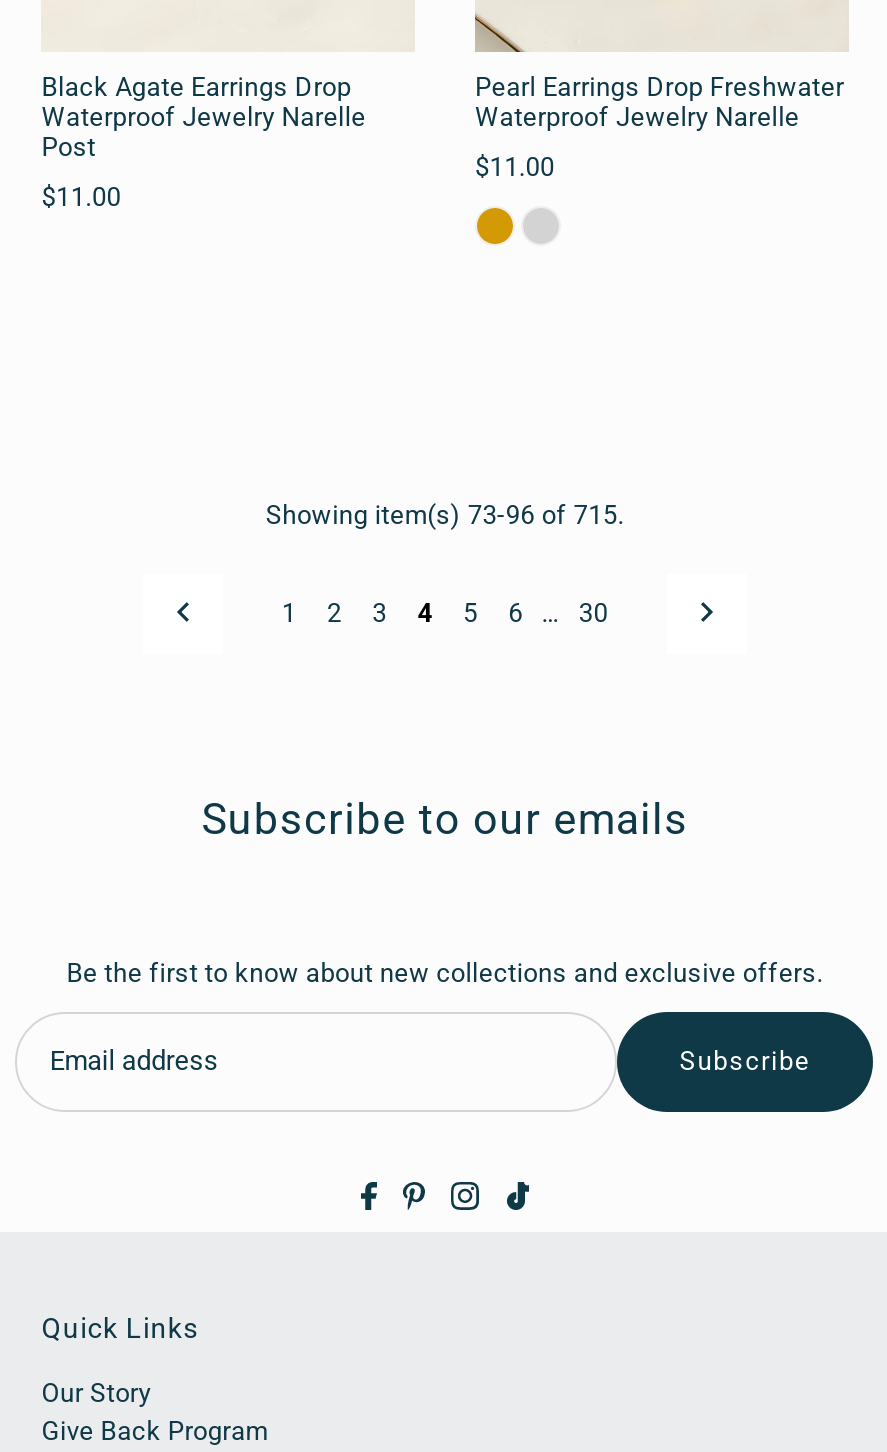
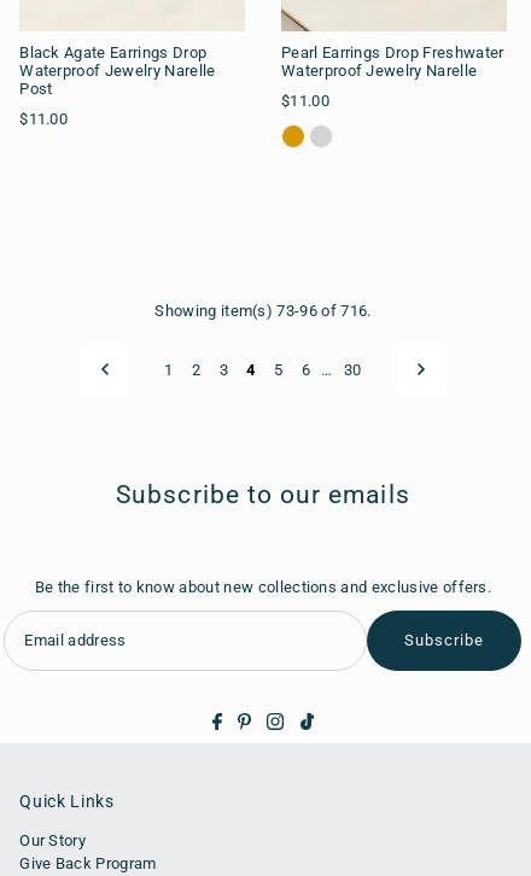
[266,501,624,531] Showing item(s) 73-96 of 715. -> [155,302,371,320] Showing item(s) 73-96 of 716.

